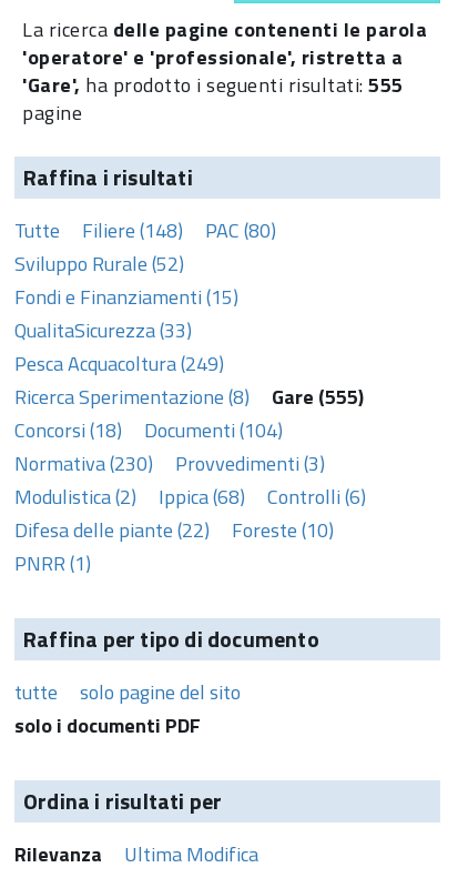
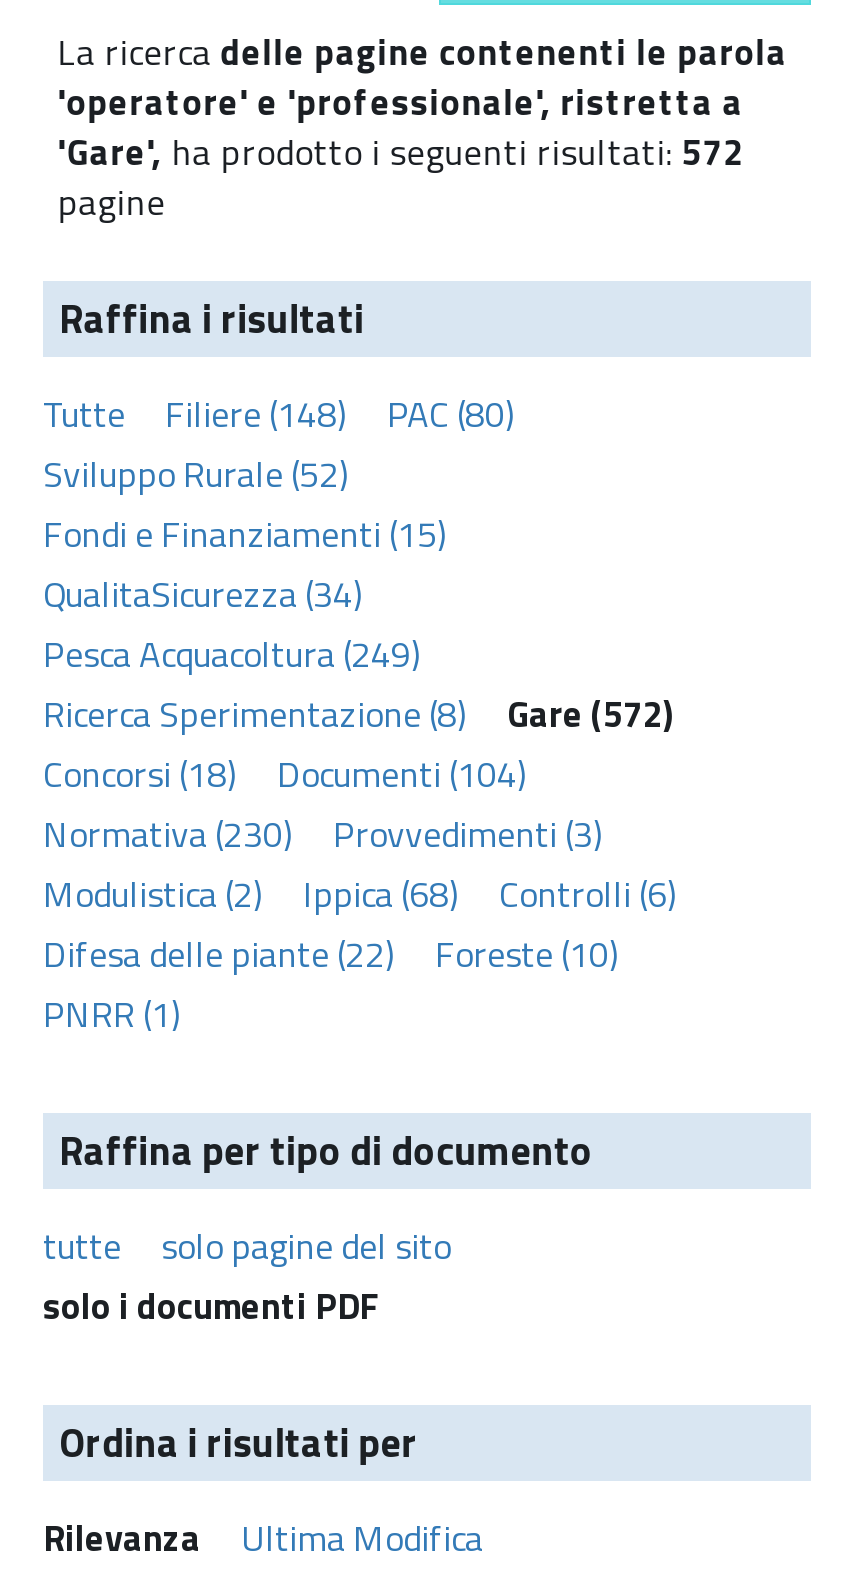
[22,70,403,100] 'Gare', ha prodotto i seguenti risultati: 555 -> [57,125,744,179] 'Gare', ha prodotto i seguenti risultati: 572
[14,315,192,345] QualitaSicurezza (33) -> [43,567,363,621] QualitaSicurezza (34)
[14,382,364,412] Ricerca Sperimentazione (8) Gare (555) -> [43,687,673,741] Ricerca Sperimentazione (8) Gare (572)

